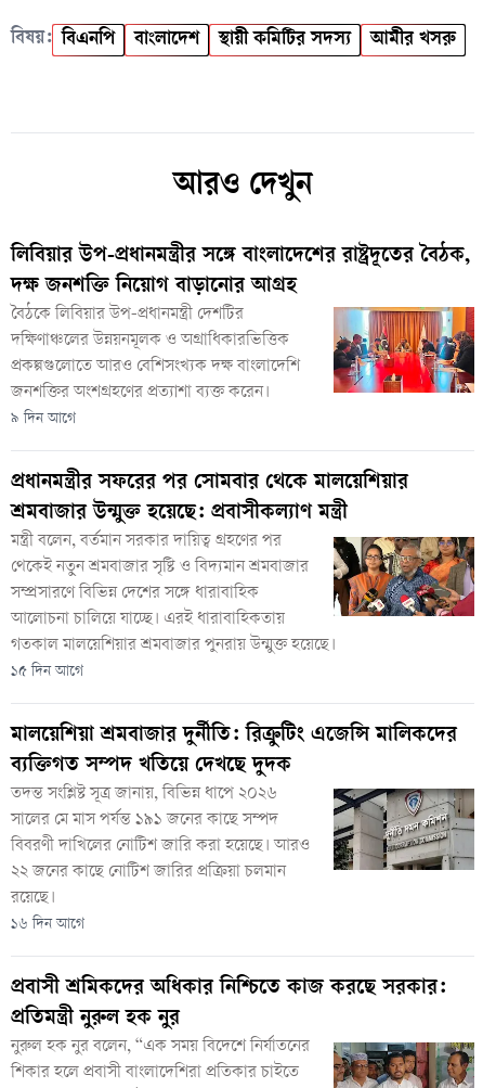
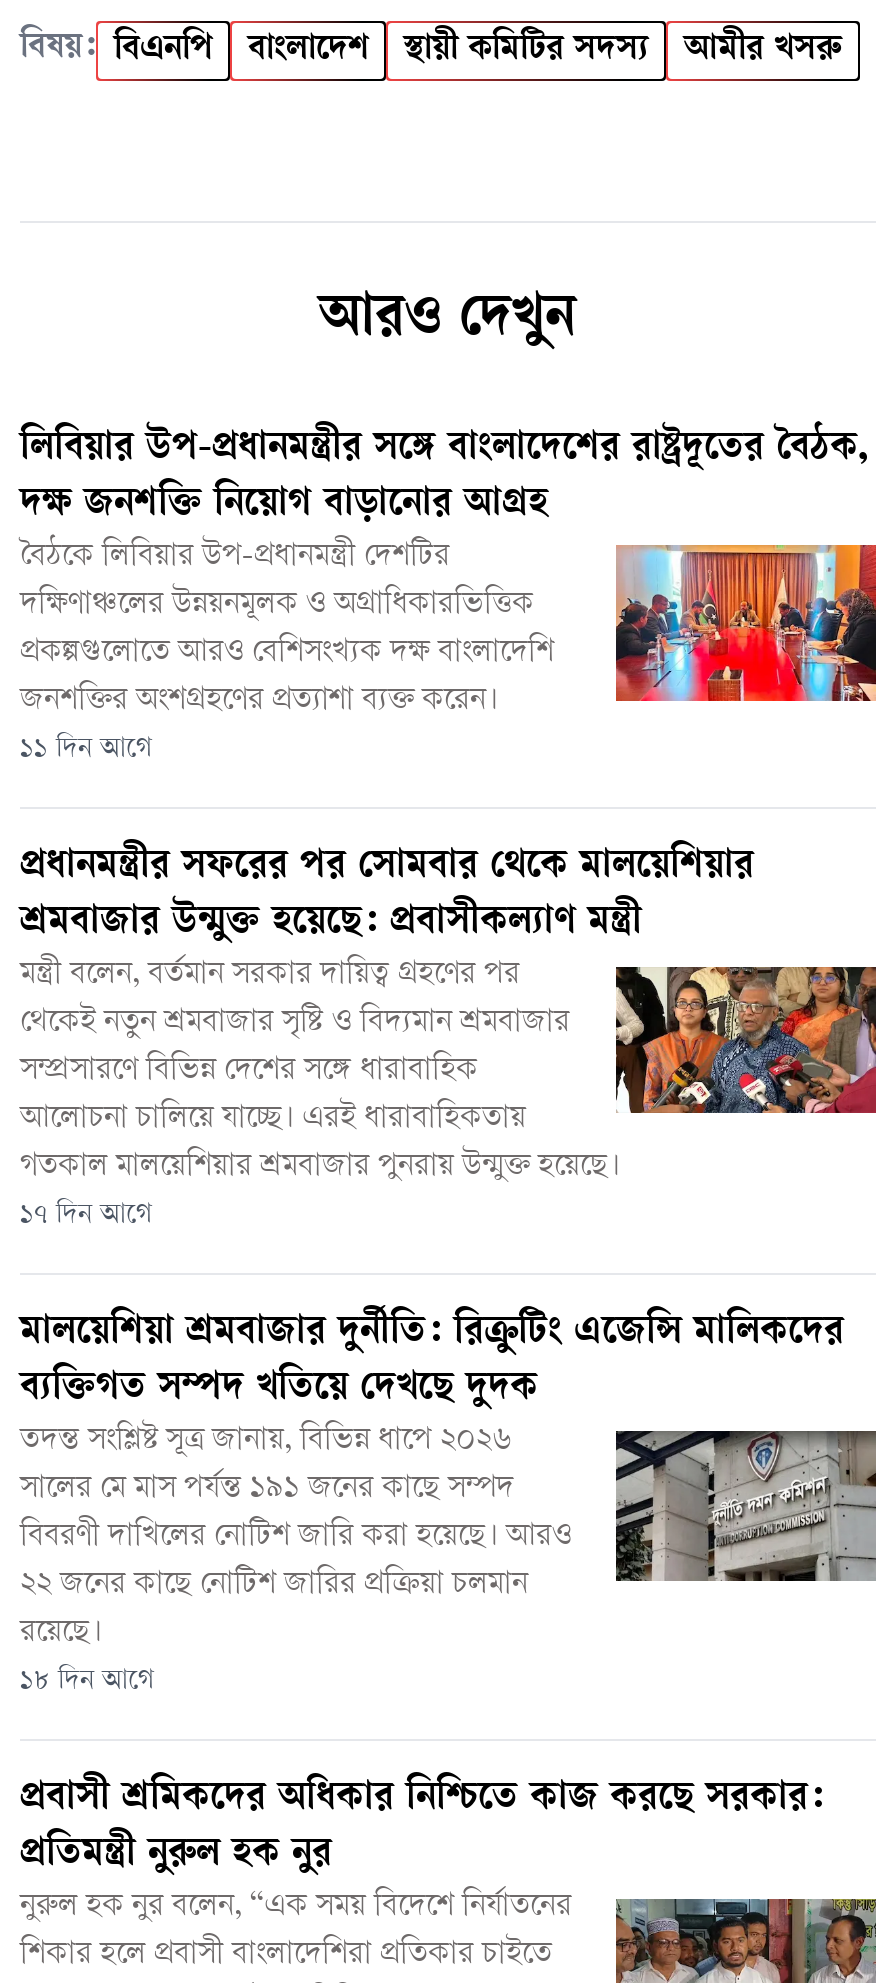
[11,411,76,427] ৯ দিন আগে -> [20,735,152,765] ১১ দিন আগে
[11,664,83,680] ১৫ দিন আগে -> [20,1201,152,1231] ১৭ দিন আগে
[11,917,84,933] ১৬ দিন আগে -> [20,1667,154,1697] ১৮ দিন আগে

